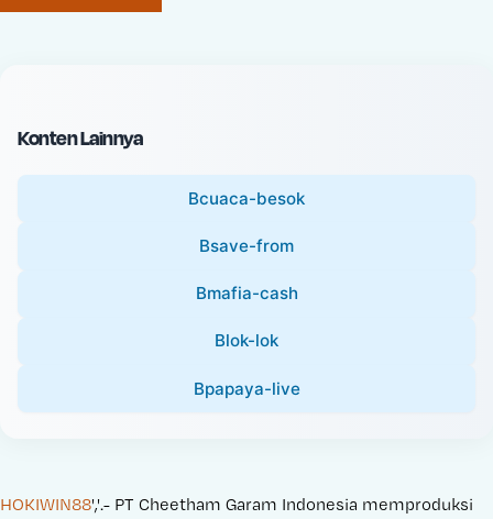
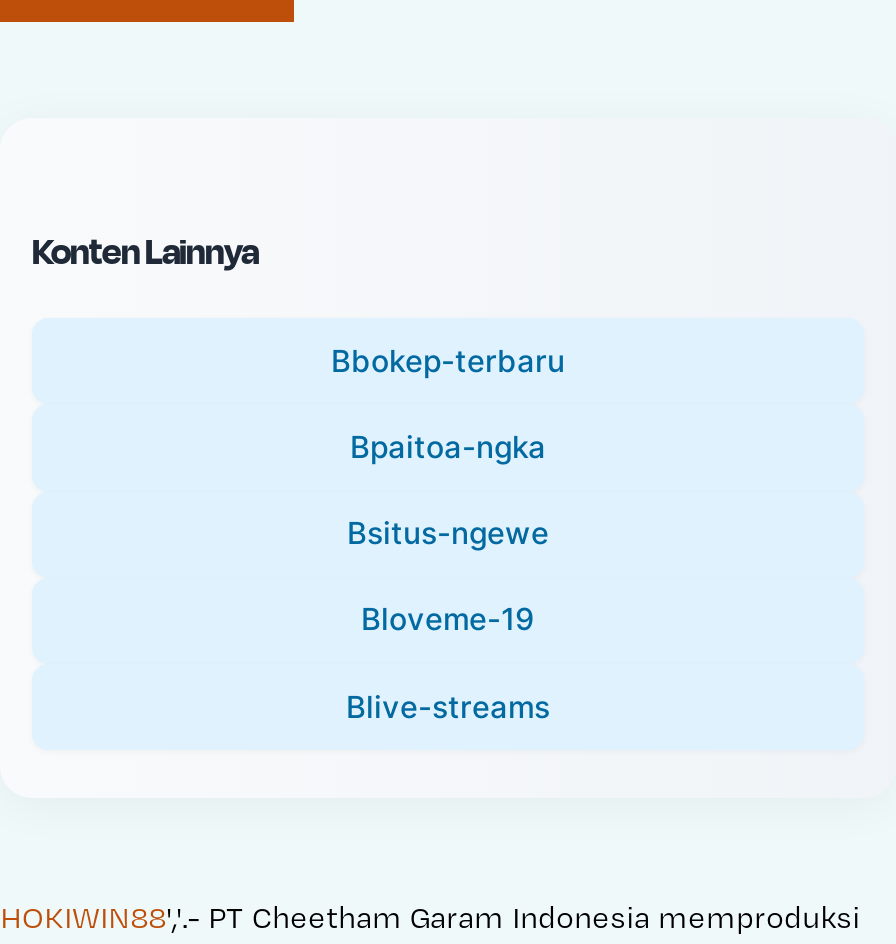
[188,188,305,209] Bcuaca-besok -> [331,342,565,380] Bbokep-terbaru
[199,235,294,256] Bsave-from -> [350,428,546,466] Bpaitoa-ngka
[195,283,298,304] Bmafia-cash -> [347,515,549,553] Bsitus-ngewe
[215,330,278,351] Blok-lok -> [361,601,535,639] Bloveme-19
[193,378,300,399] Bpapaya-live -> [346,687,550,725] Blive-streams

